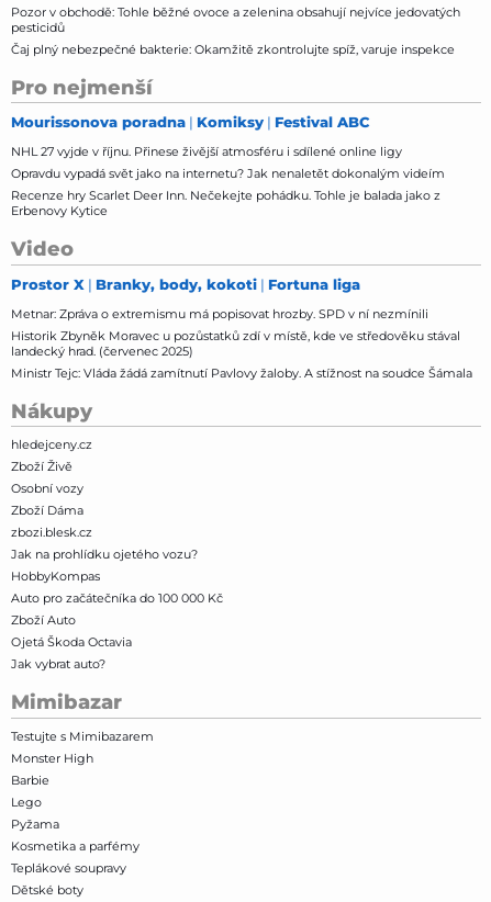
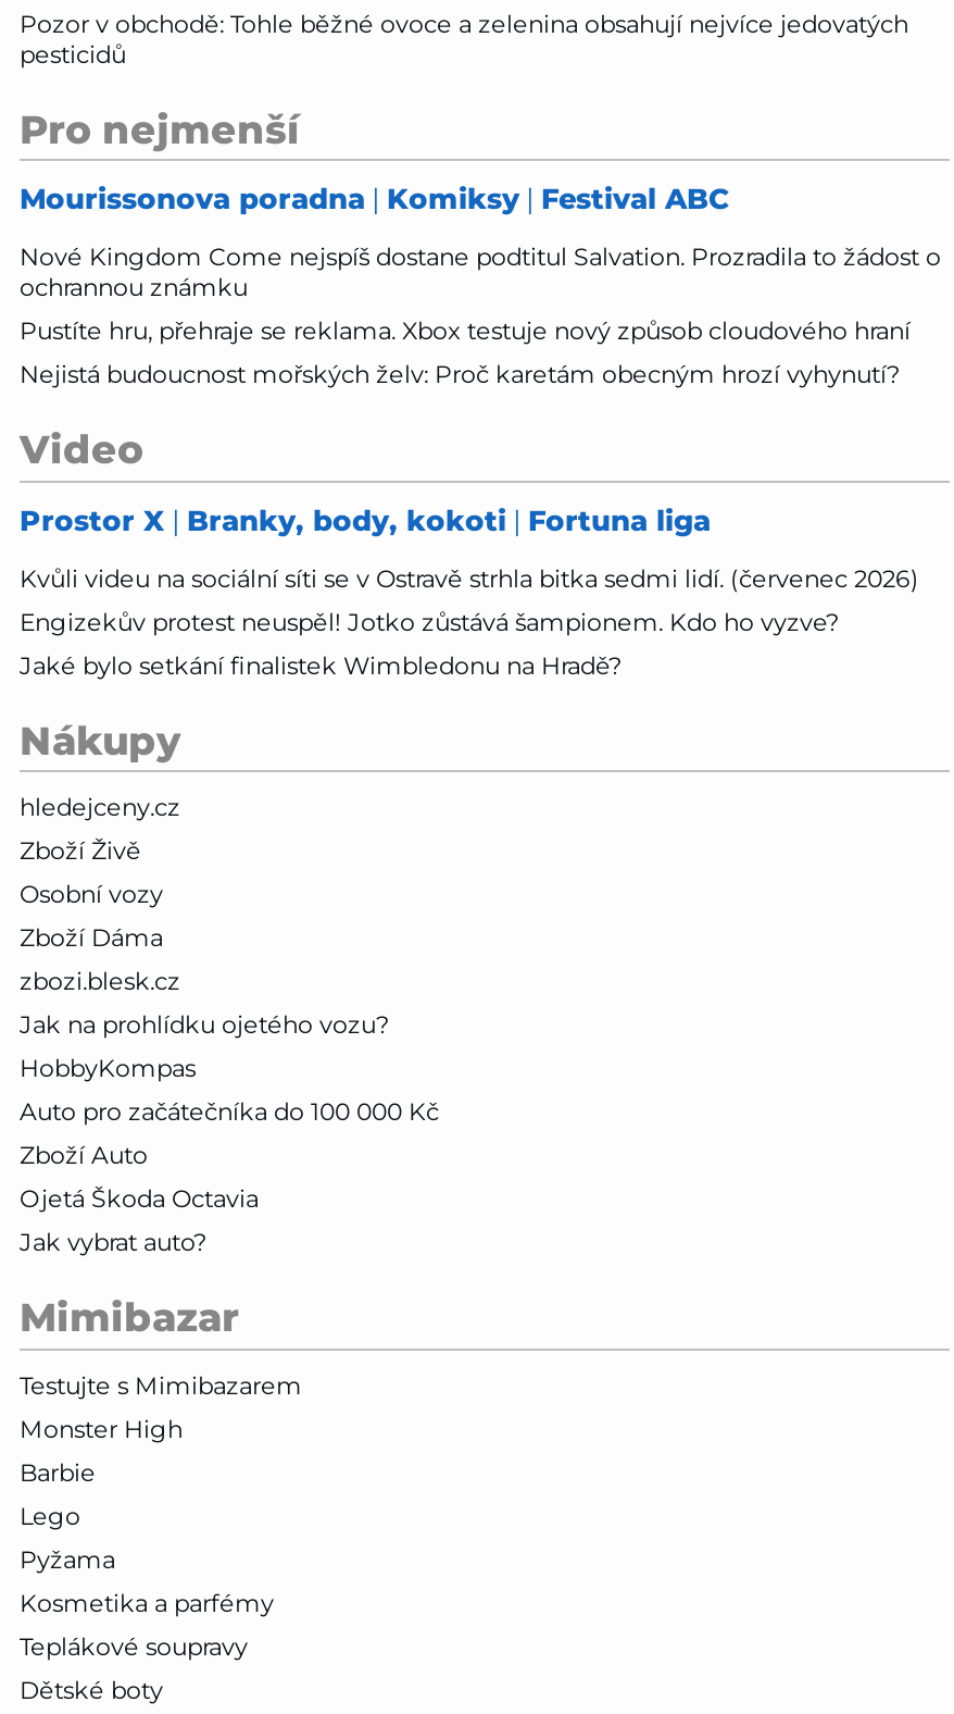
[11,42,455,57] Čaj plný nebezpečné bakterie: Okamžitě zkontrolujte spíž, varuje inspekce -> none
[11,144,445,219] NHL 27 vyjde v říjnu. Přinese živější atmosféru i sdílené online ligy | Opravdu vypadá svět jako na internetu? Jak nenaletět dokonalým videím | Recenze hry Scarlet Deer Inn. Nečekejte pohádku. Tohle je balada jako z | Erbenovy Kytice -> [20,243,941,390] Nové Kingdom Come nejspíš dostane podtitul Salvation. Prozradila to žádost o | ochrannou známku | Pustíte hru, přehraje se reklama. Xbox testuje nový způsob cloudového hraní | Nejistá budoucnost mořských želv: Proč karetám obecným hrozí vyhynutí?
[11,306,472,381] Metnar: Zpráva o extremismu má popisovat hrozby. SPD v ní nezmínili | Historik Zbyněk Moravec u pozůstatků zdí v místě, kde ve středověku stával | landecký hrad. (červenec 2025) | Ministr Tejc: Vláda žádá zamítnutí Pavlovy žaloby. A stížnost na soudce Šámala -> [20,563,919,681] Kvůli videu na sociální síti se v Ostravě strhla bitka sedmi lidí. (červenec 2026) | Engizekův protest neuspěl! Jotko zůstává šampionem. Kdo ho vyzve? | Jaké bylo setkání finalistek Wimbledonu na Hradě?

